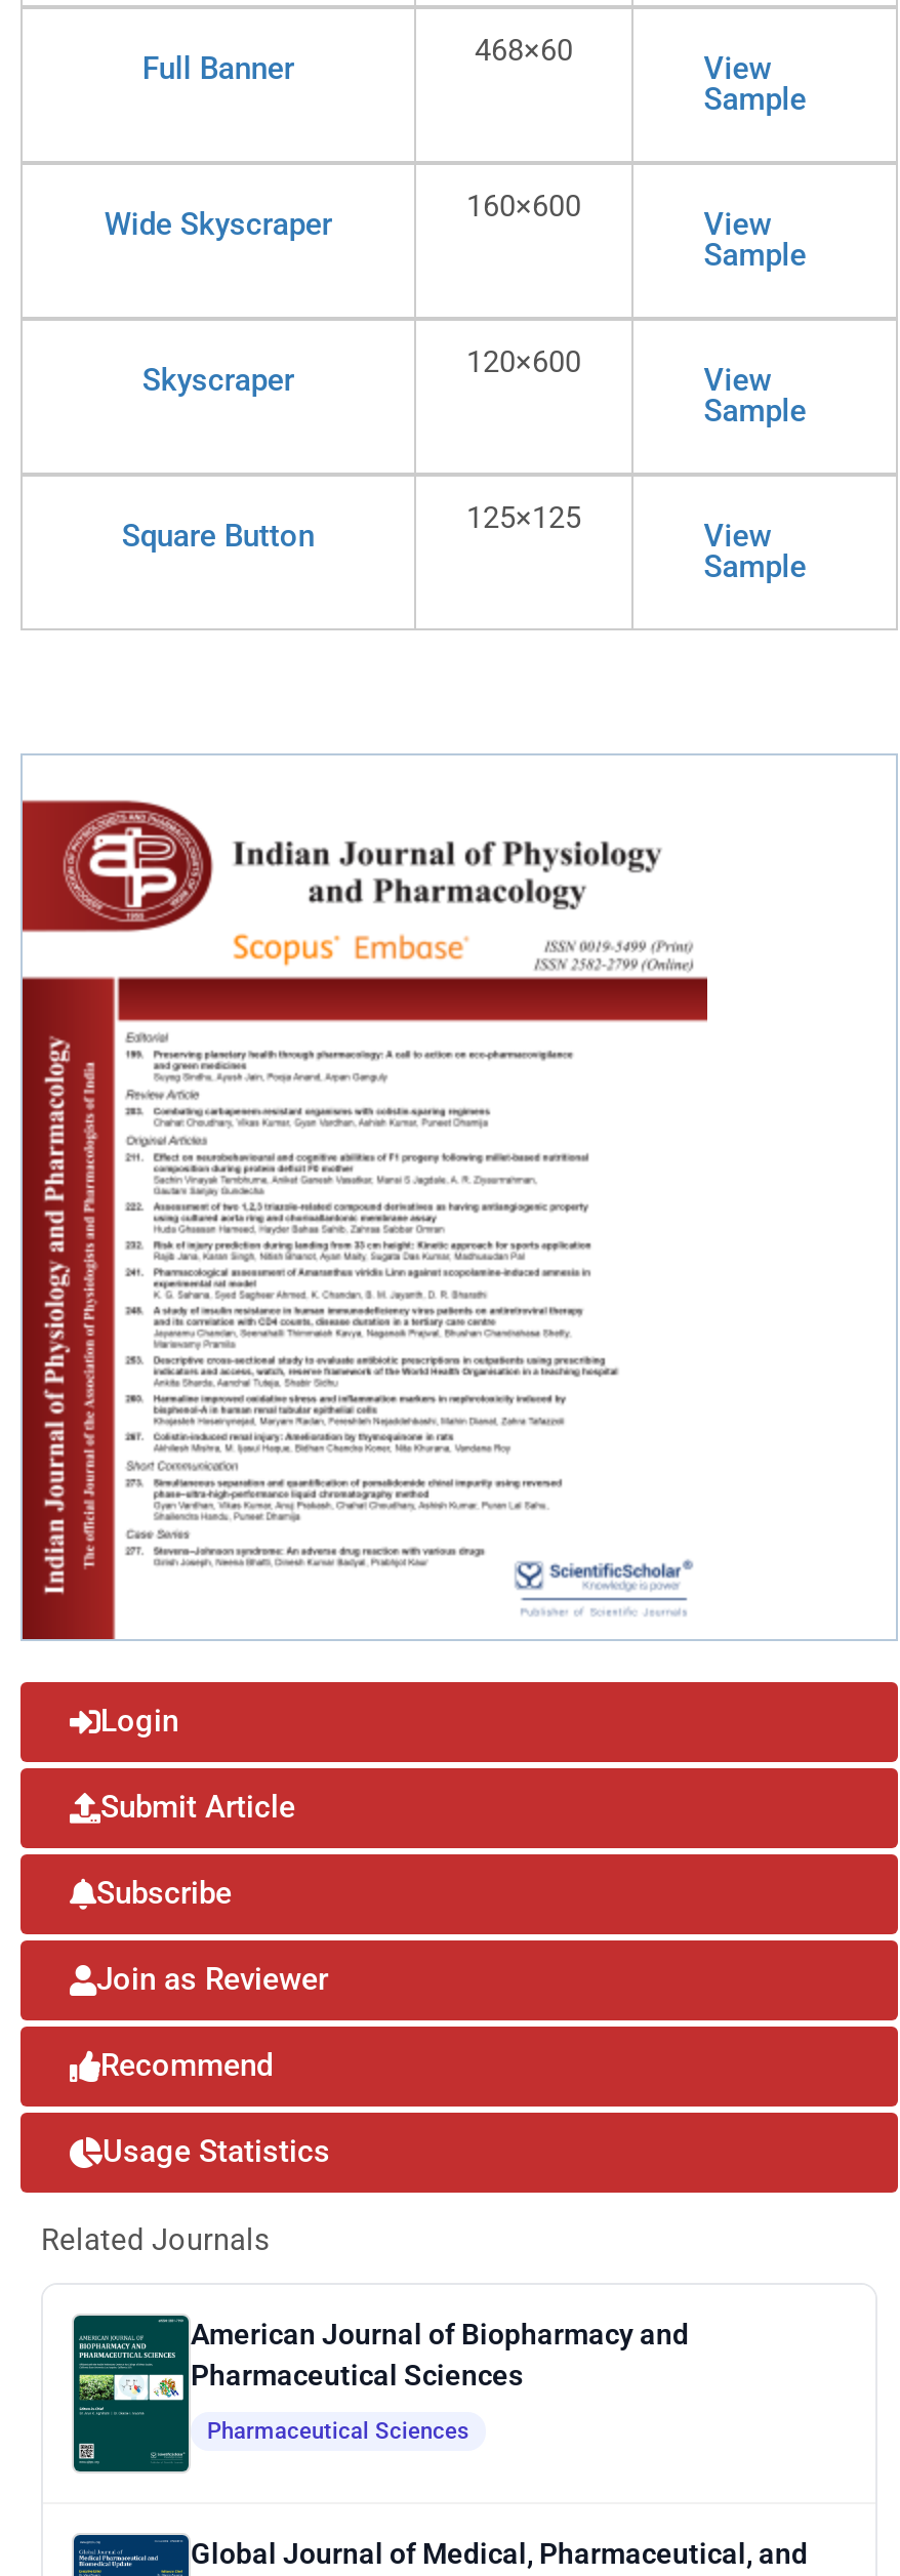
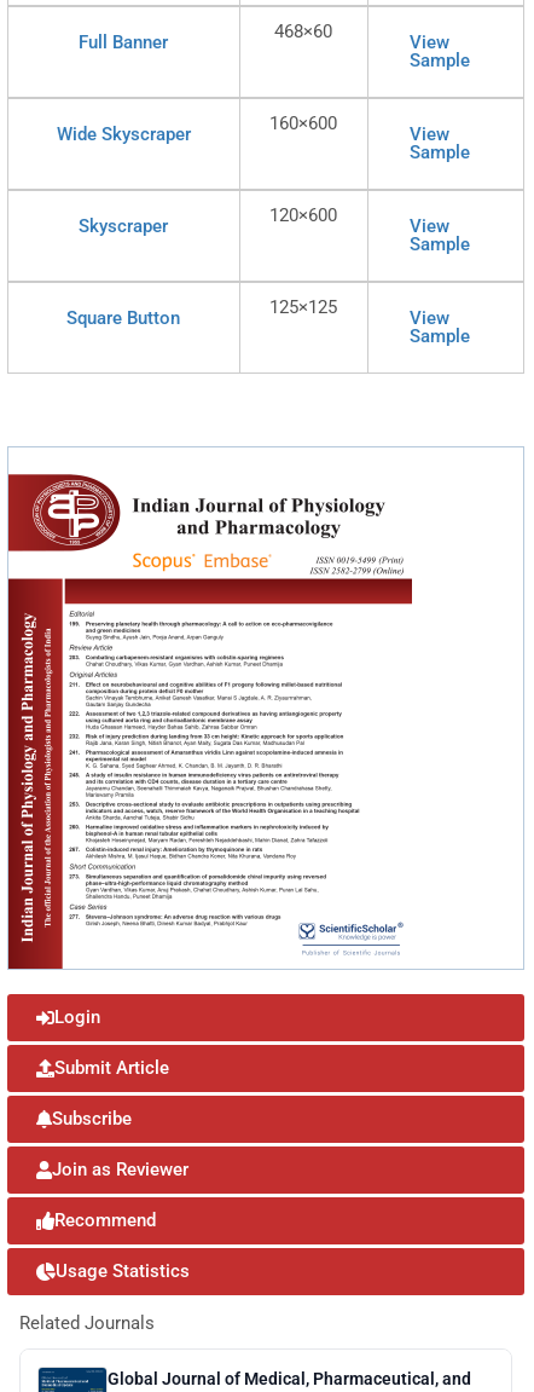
[72,2318,689,2473] [image] | American Journal of Biopharmacy and | Pharmaceutical Sciences | Pharmaceutical Sciences -> none

